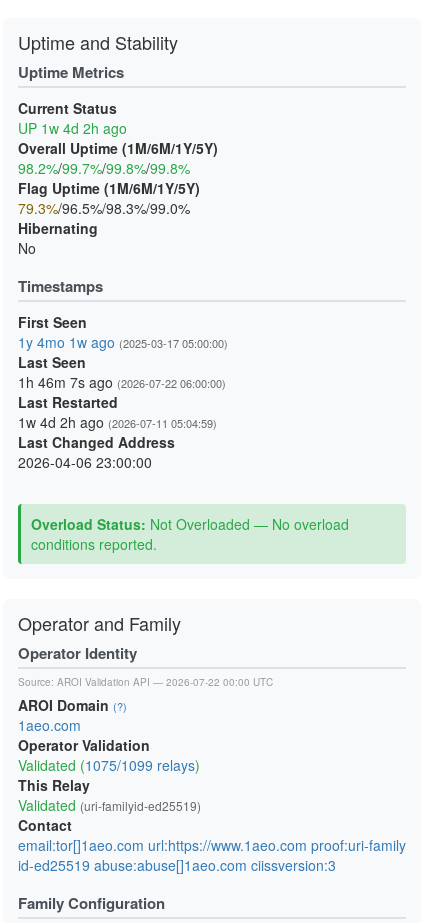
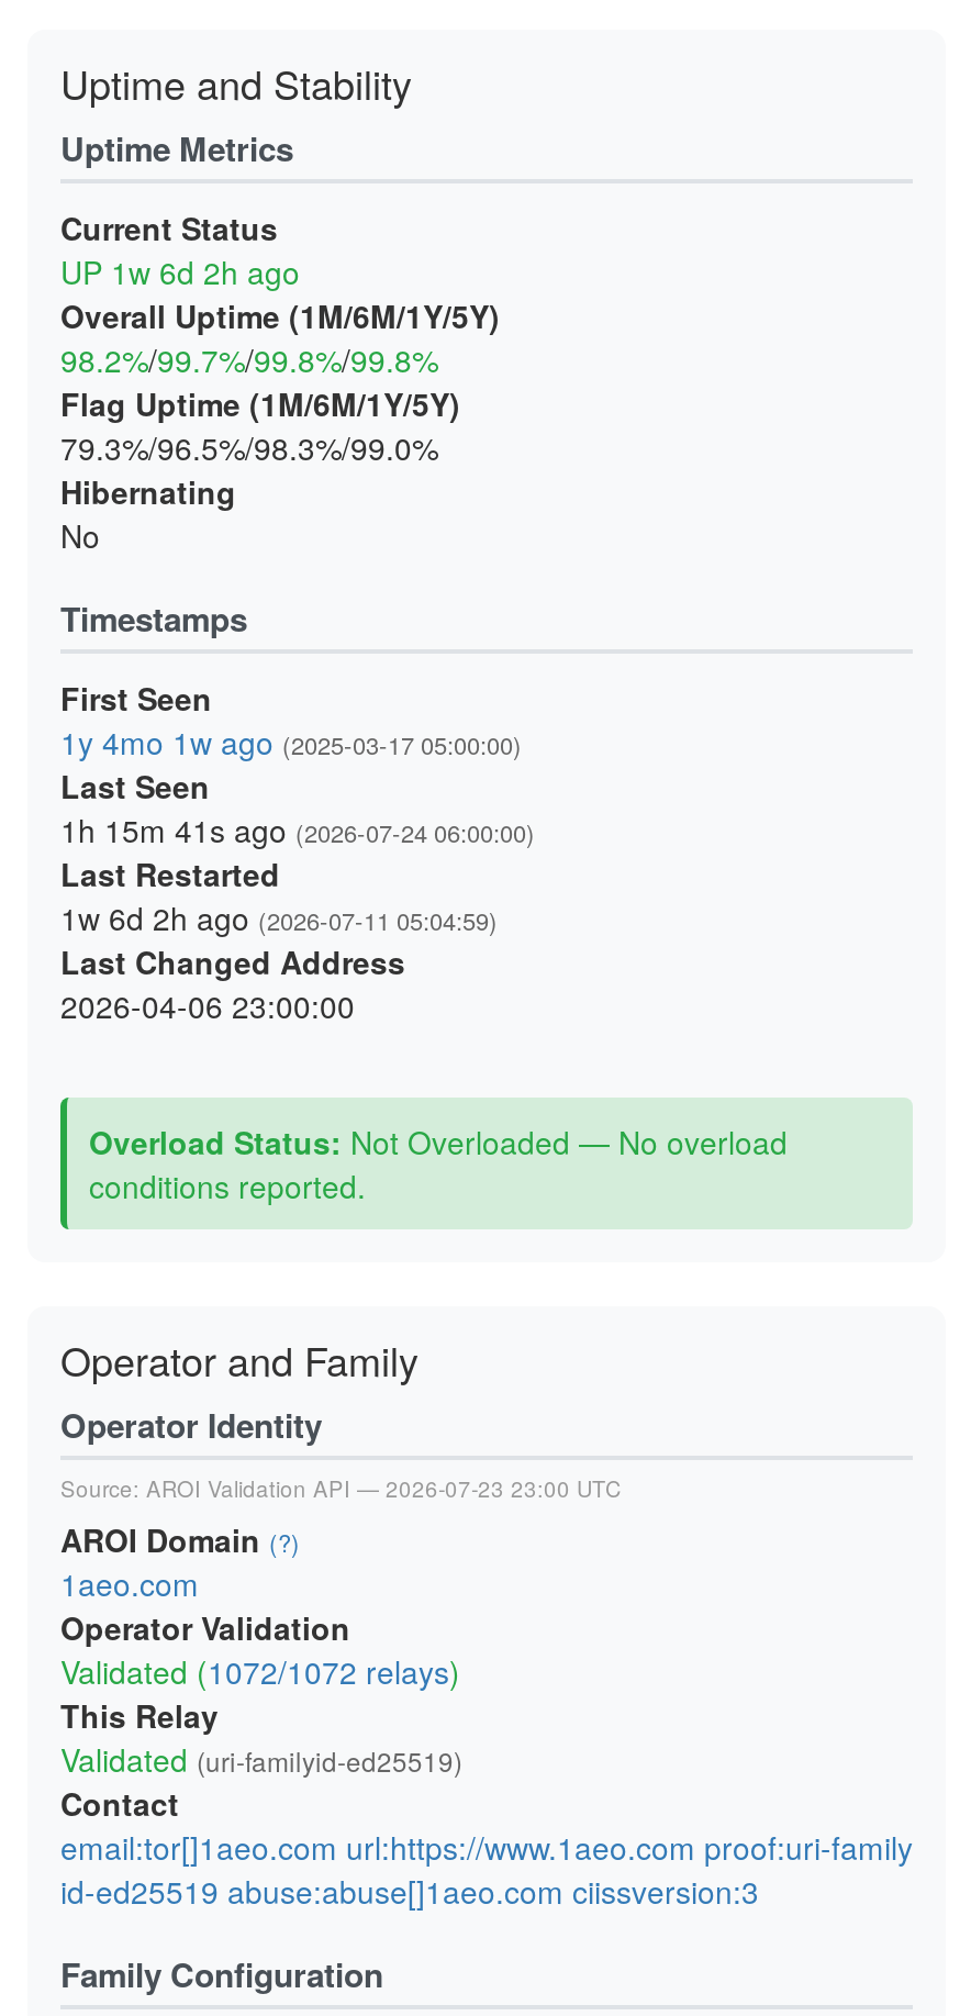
[18,118,127,138] UP 1w 4d 2h ago -> [60,250,300,294] UP 1w 6d 2h ago
[18,372,226,392] 1h 46m 7s ago (2026-07-22 06:00:00) -> [60,808,535,852] 1h 15m 41s ago (2026-07-24 06:00:00)
[18,412,217,432] 1w 4d 2h ago (2026-07-11 05:04:59) -> [60,896,498,940] 1w 6d 2h ago (2026-07-11 05:04:59)
[18,675,273,689] Source: AROI Validation API — 2026-07-22 00:00 UTC -> [60,1474,621,1505] Source: AROI Validation API — 2026-07-23 23:00 UTC
[18,755,200,775] Validated (1075/1099 relays) -> [60,1650,460,1694] Validated (1072/1072 relays)

